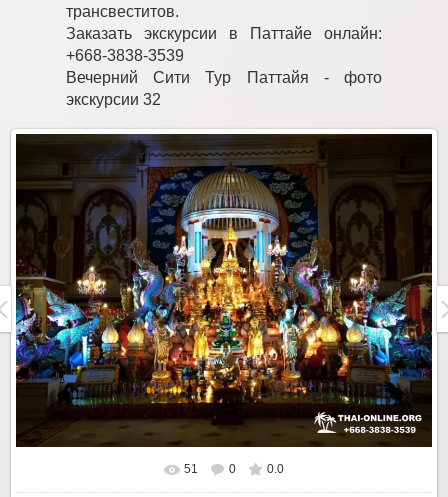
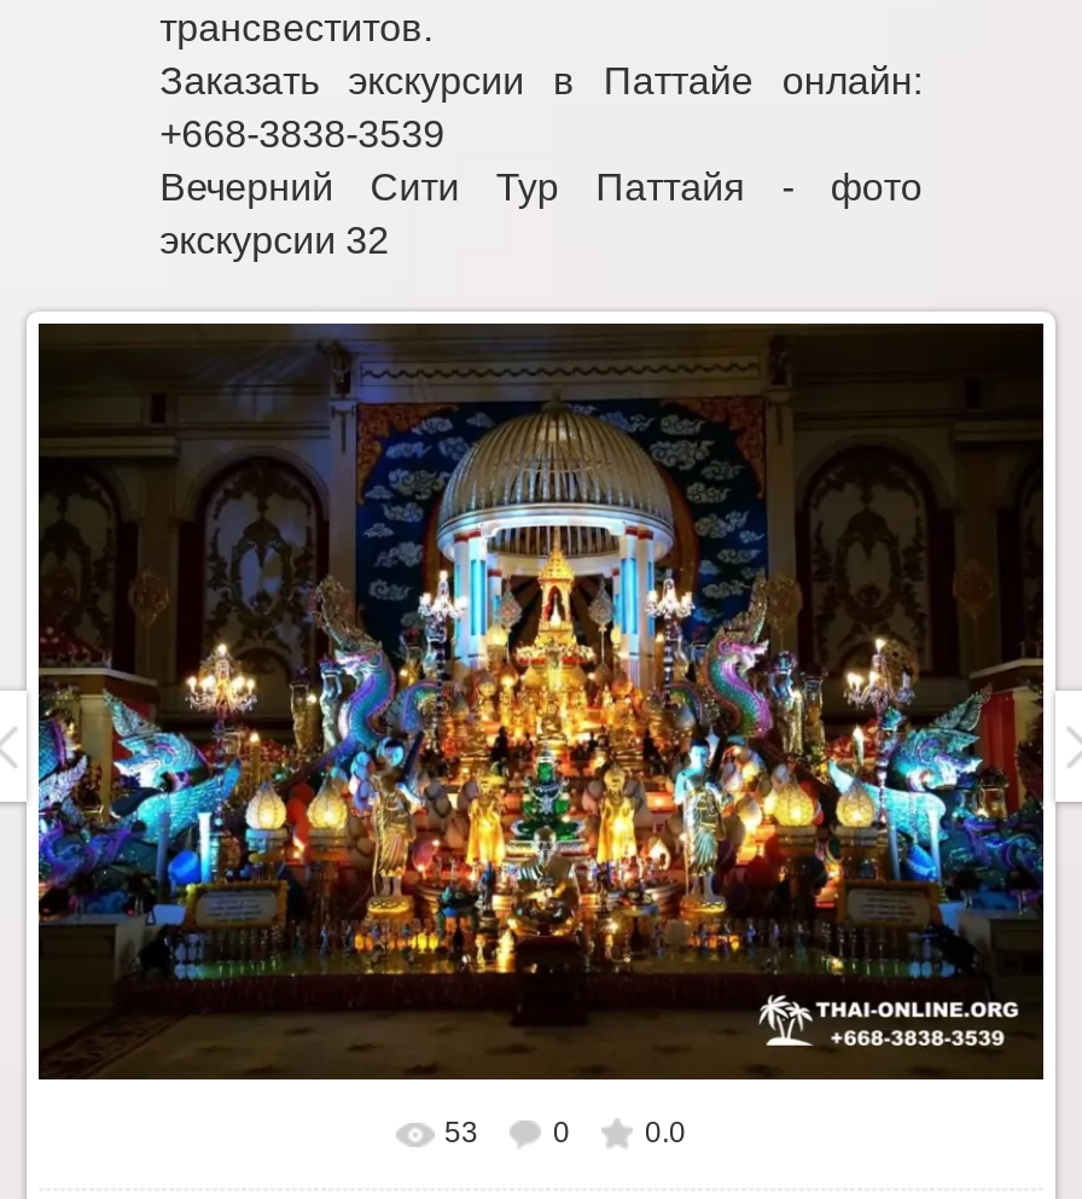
[184,462,198,476] 51 -> [444,1115,478,1149] 53

